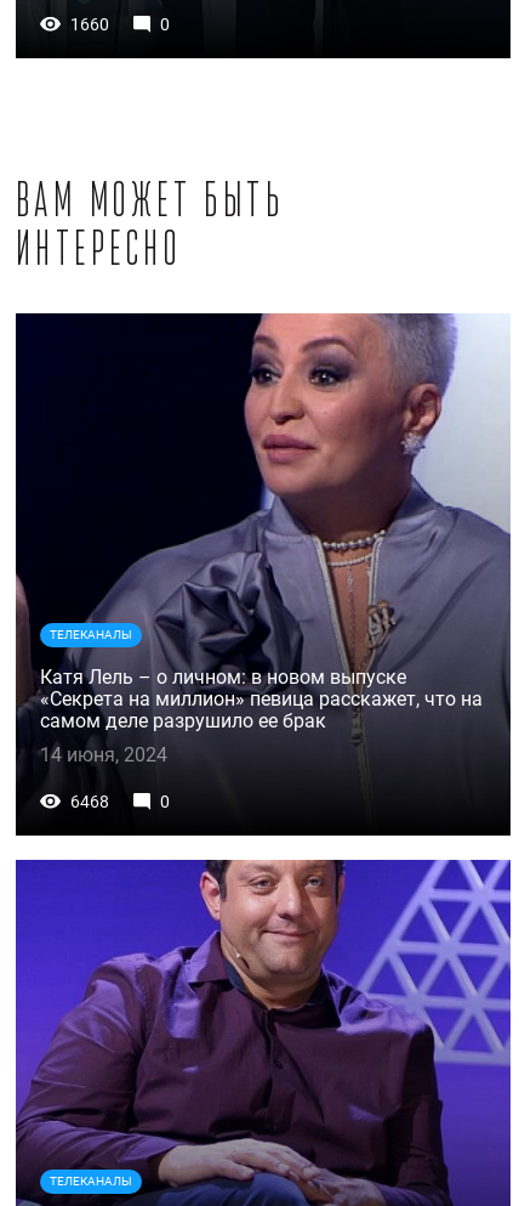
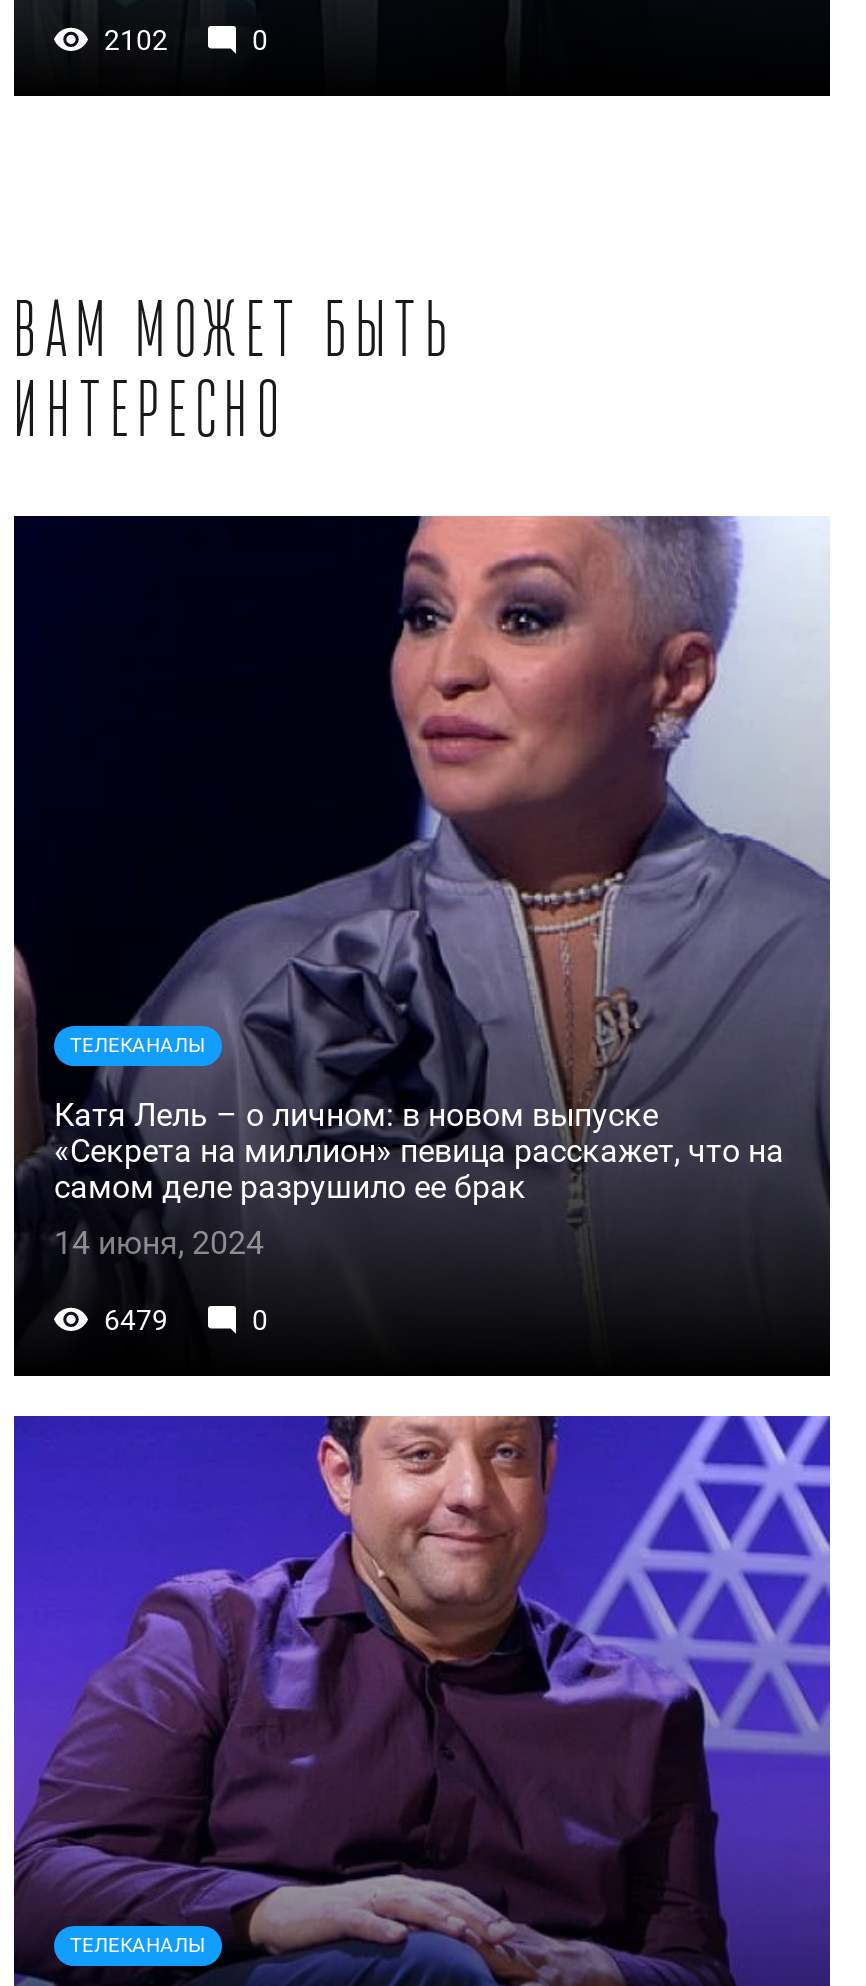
[70,14,109,34] 1660 -> [104,24,168,56] 2102
[70,792,109,811] 6468 -> [104,1304,168,1336] 6479

